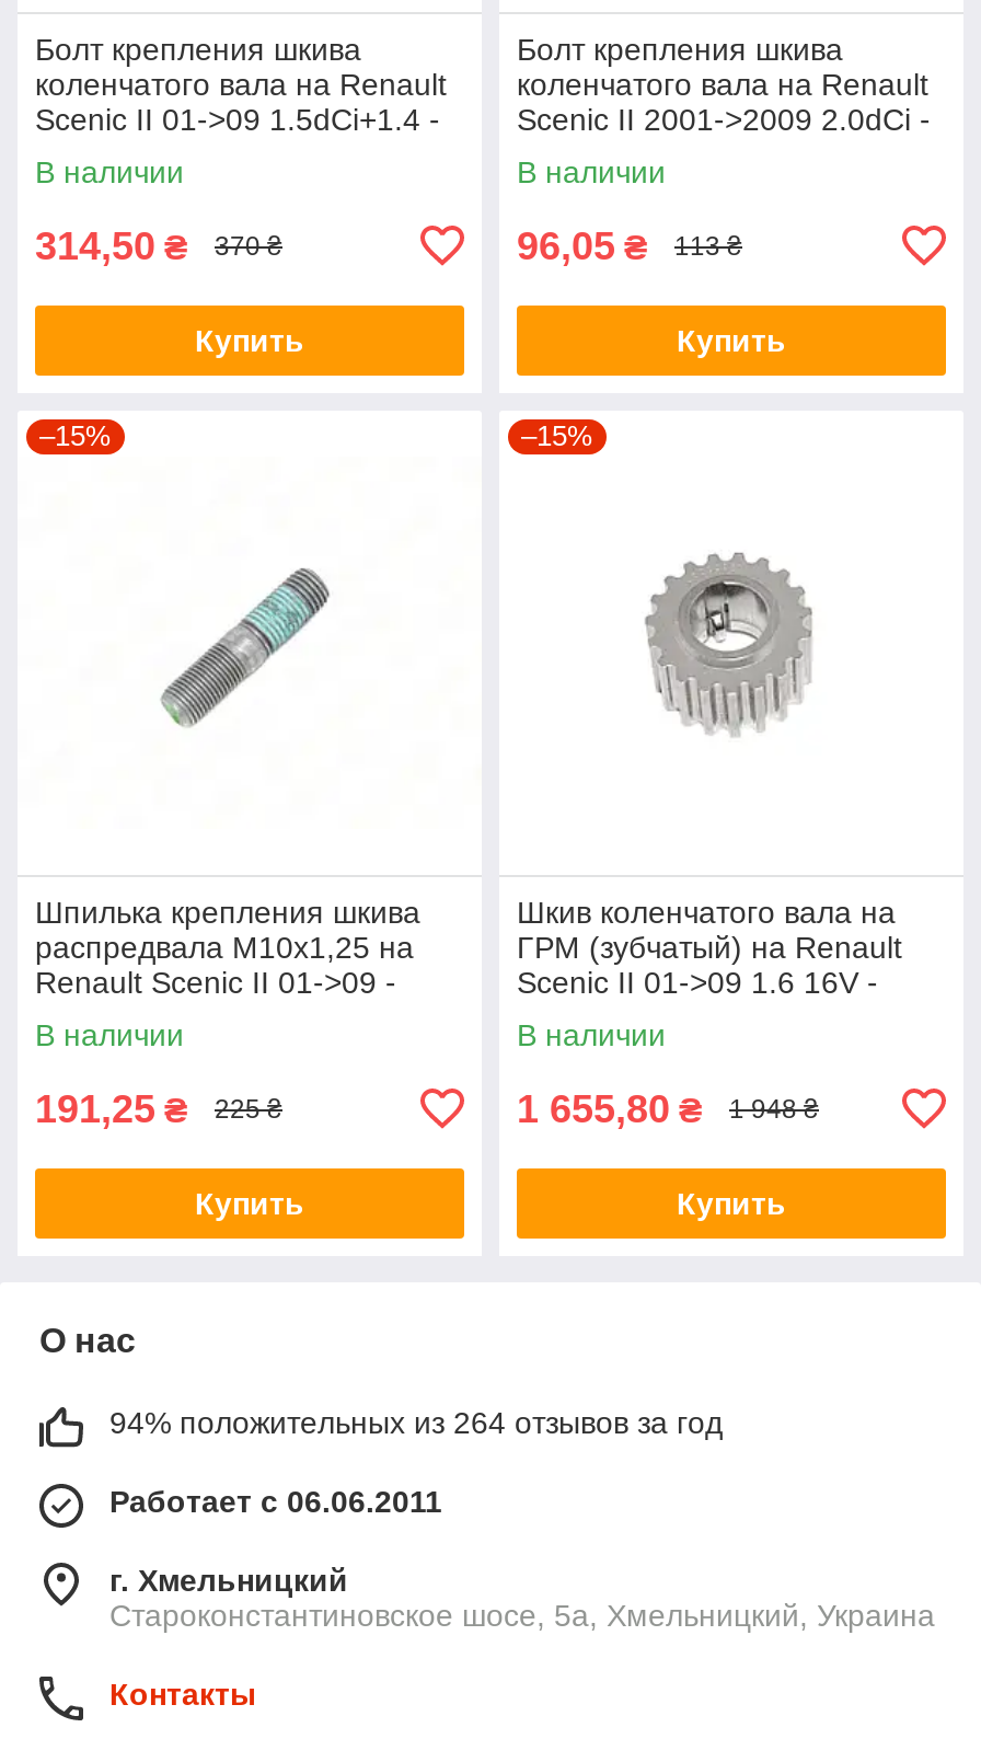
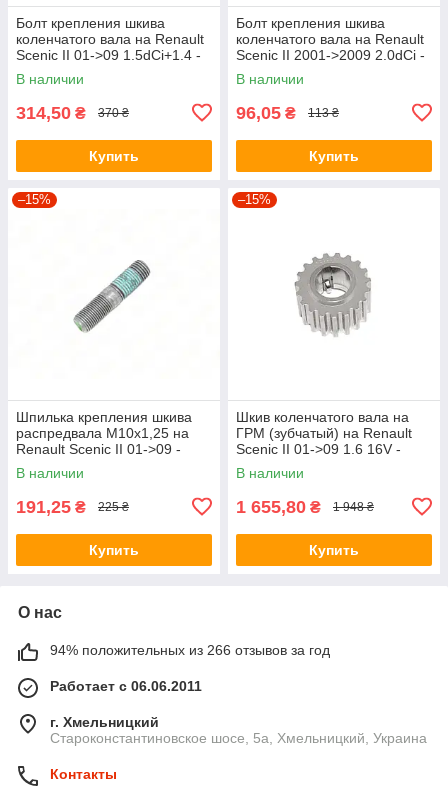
[109,1405,723,1440] 94% положительных из 264 отзывов за год -> [50,642,330,658] 94% положительных из 266 отзывов за год

